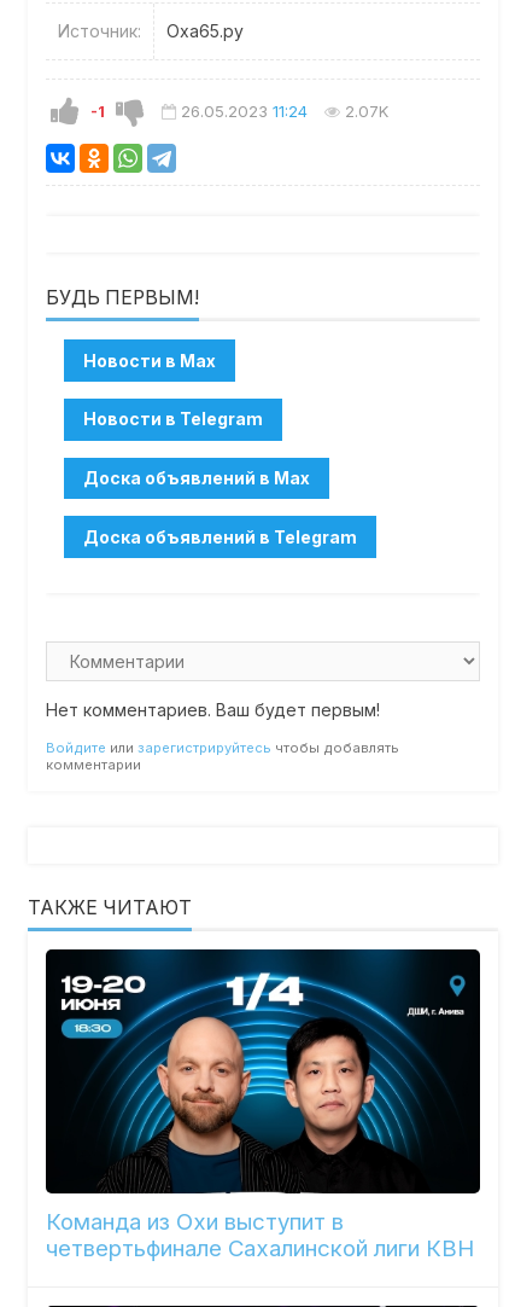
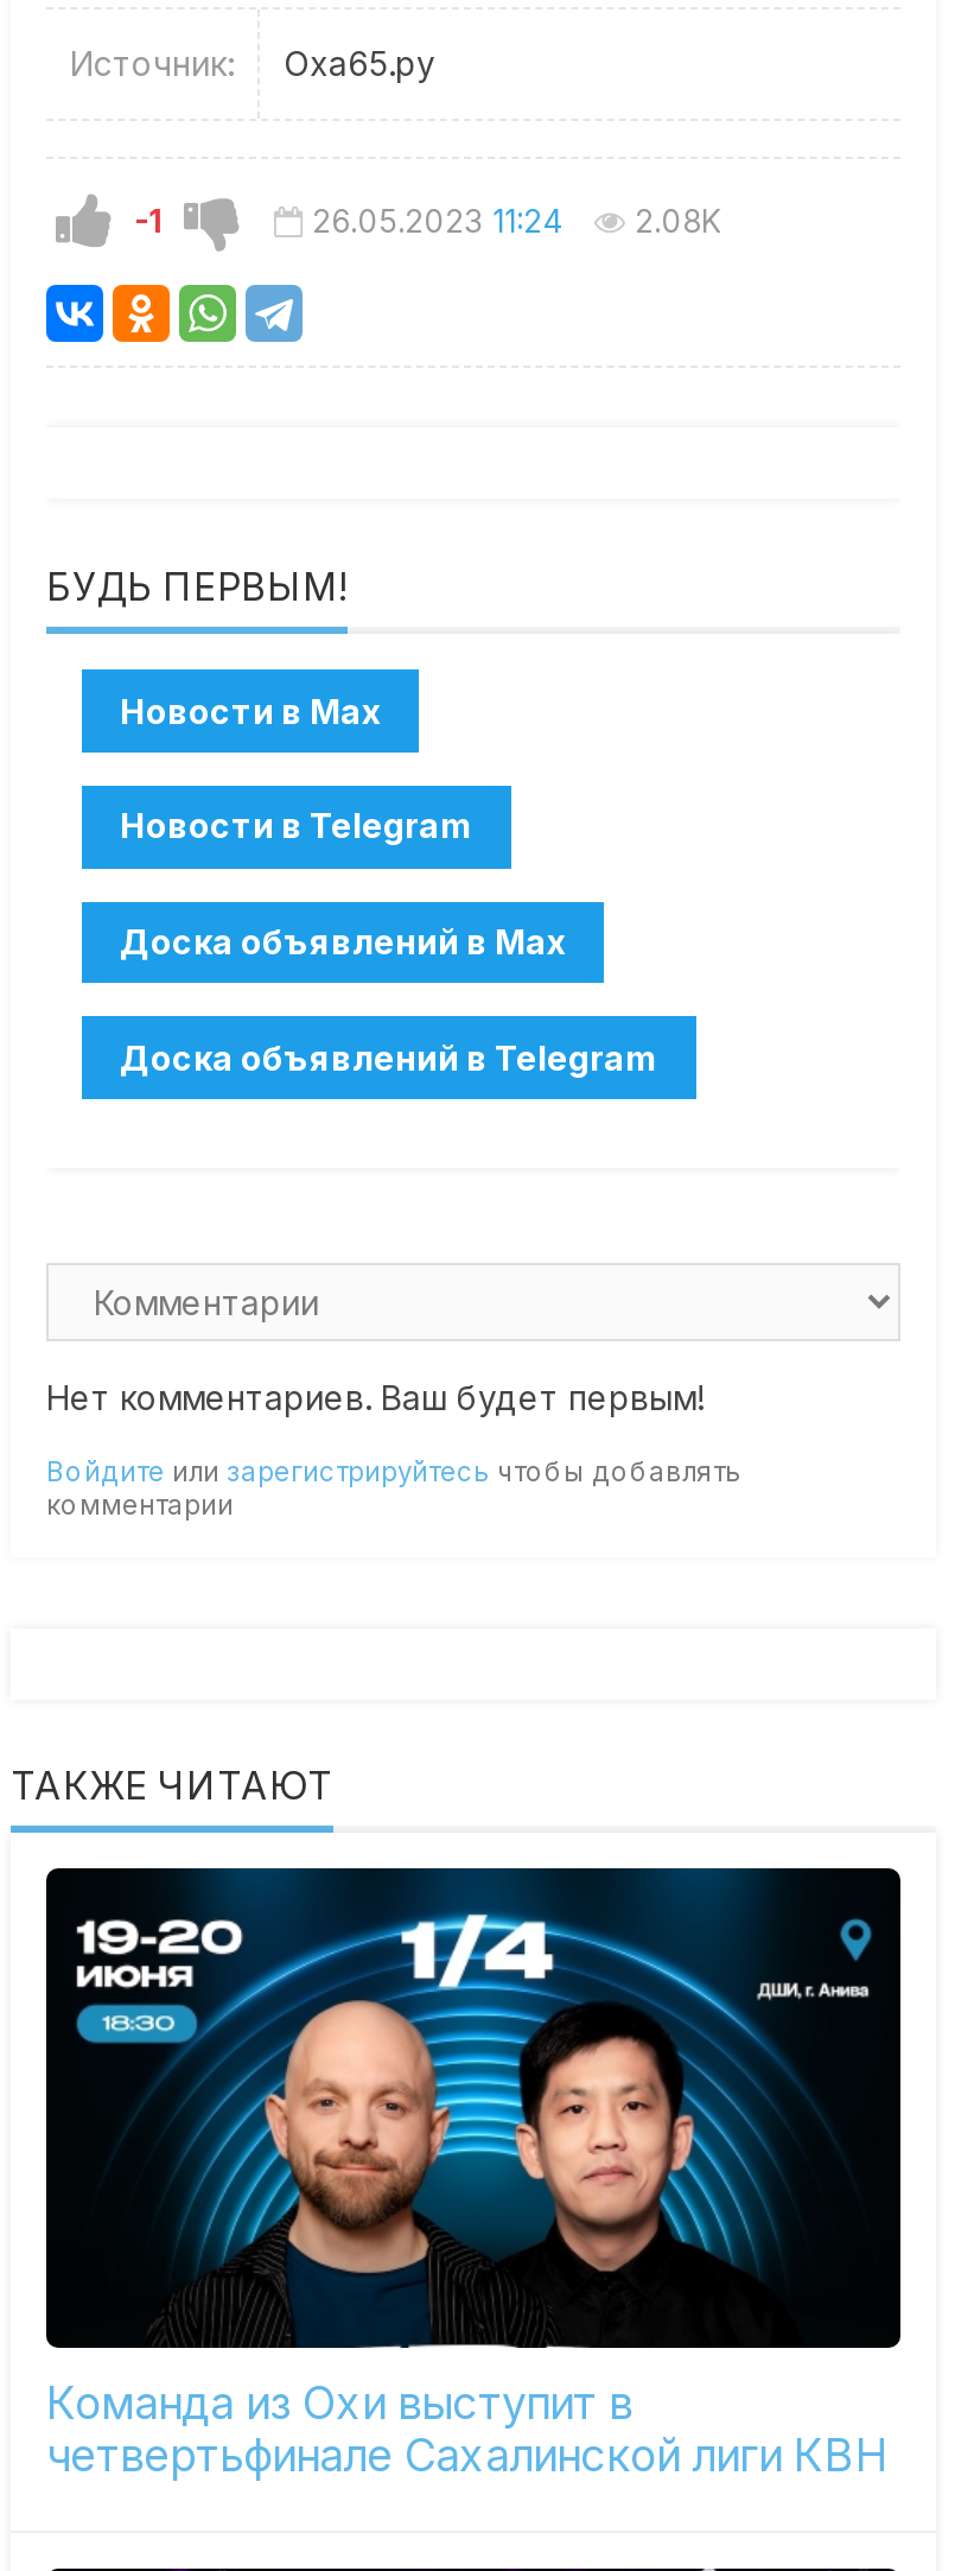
[181,101,388,121] 26.05.2023 11:24 2.07K -> [312,201,720,239] 26.05.2023 11:24 2.08K

